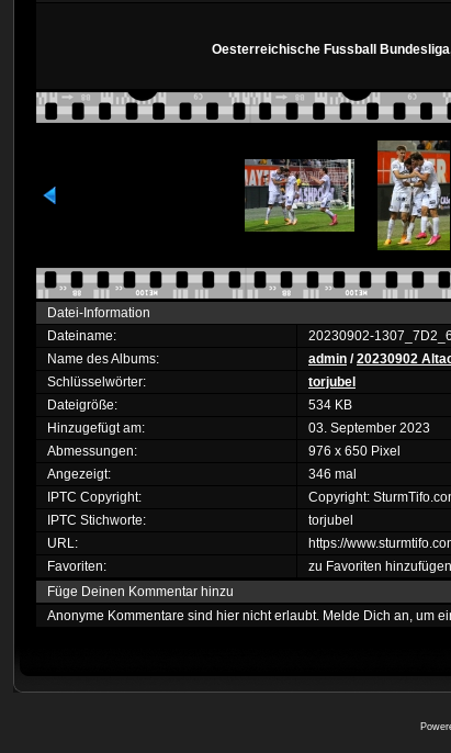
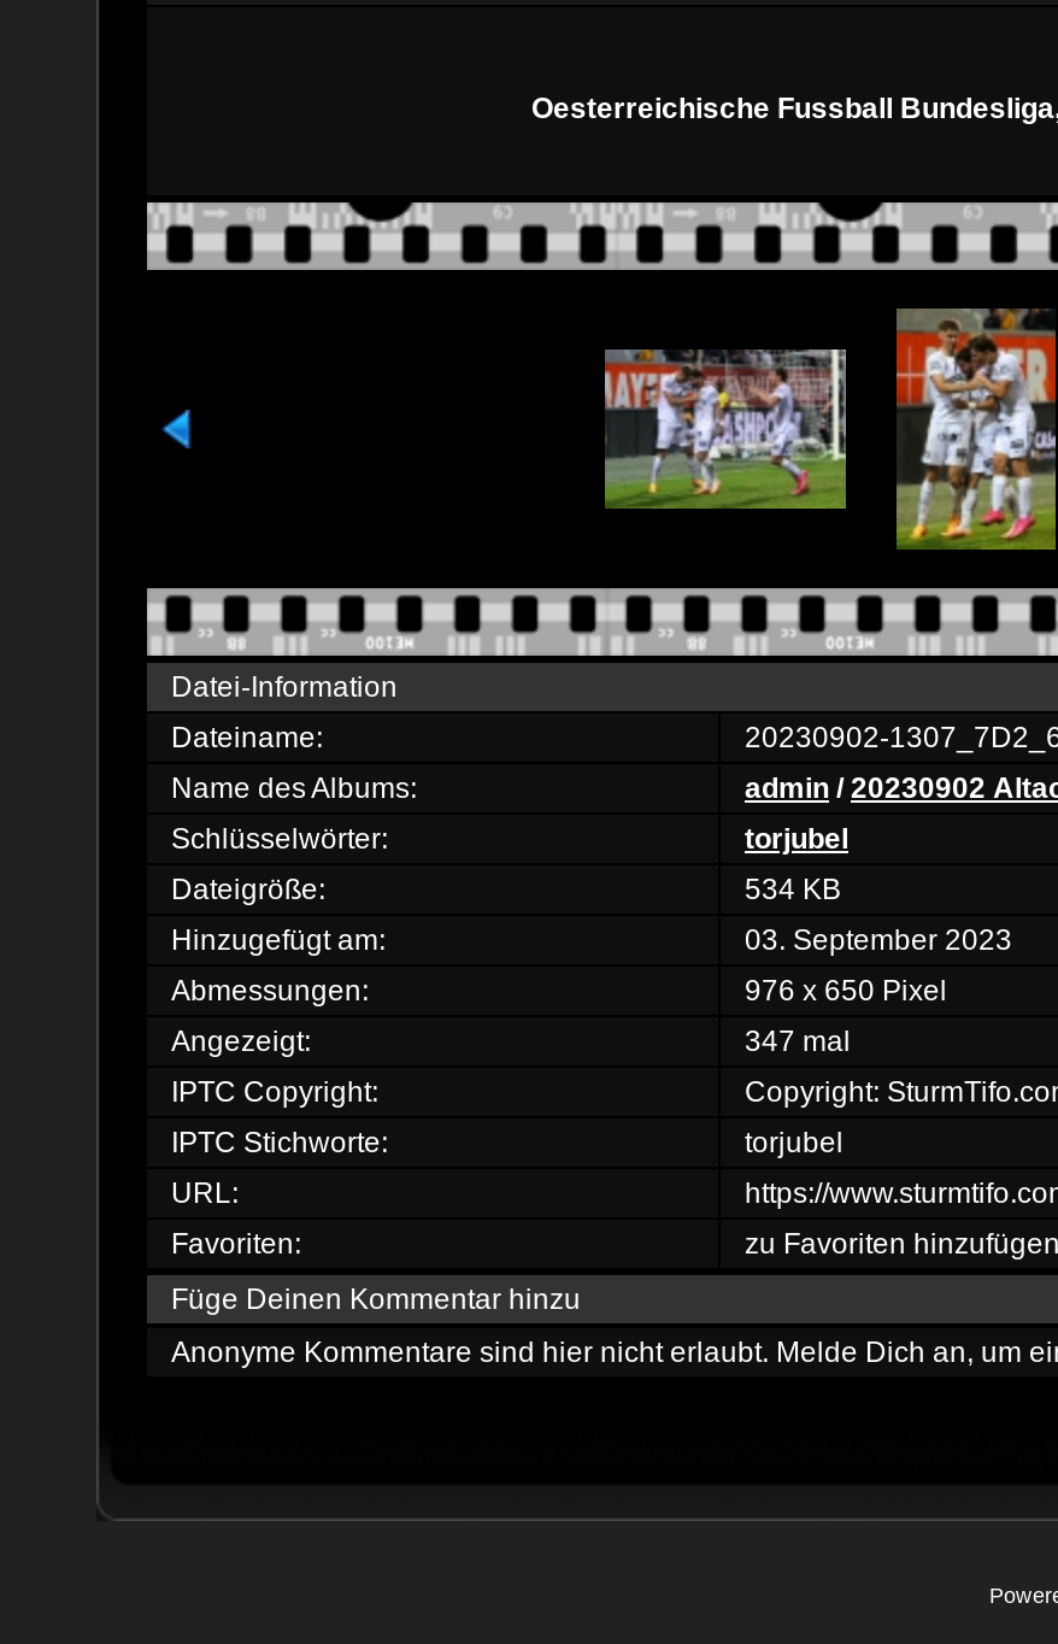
[308,467,357,482] 346 mal -> [745,1024,851,1058] 347 mal

